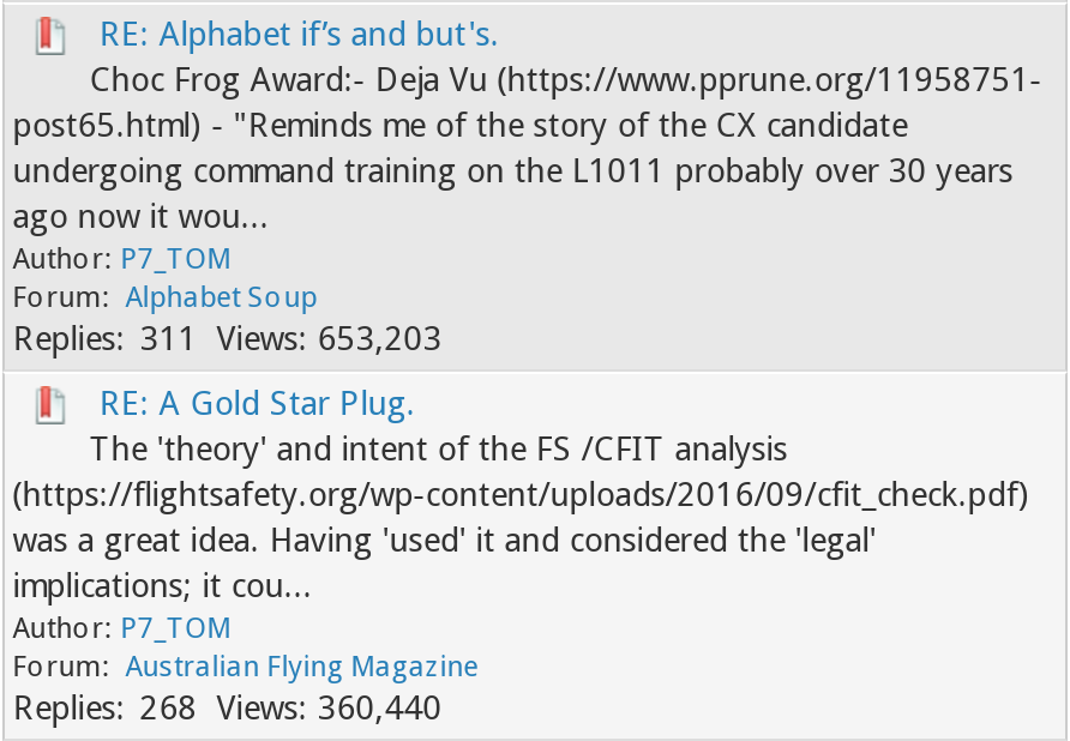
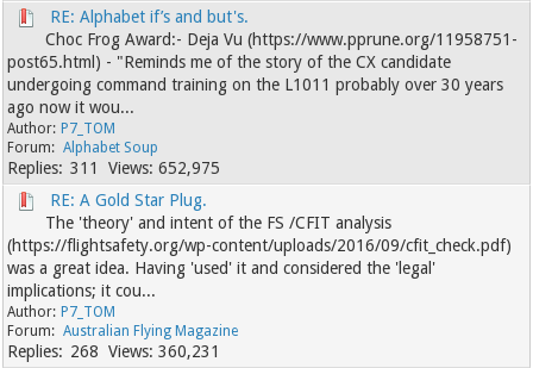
[317,319,442,357] 653,203 -> [158,158,220,177] 652,975
[317,688,442,727] 360,440 -> [158,342,220,361] 360,231

